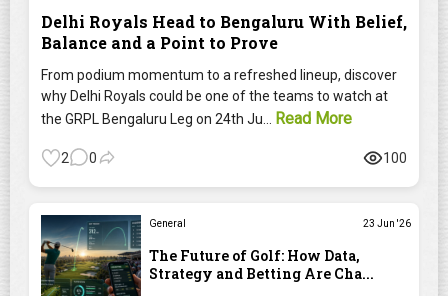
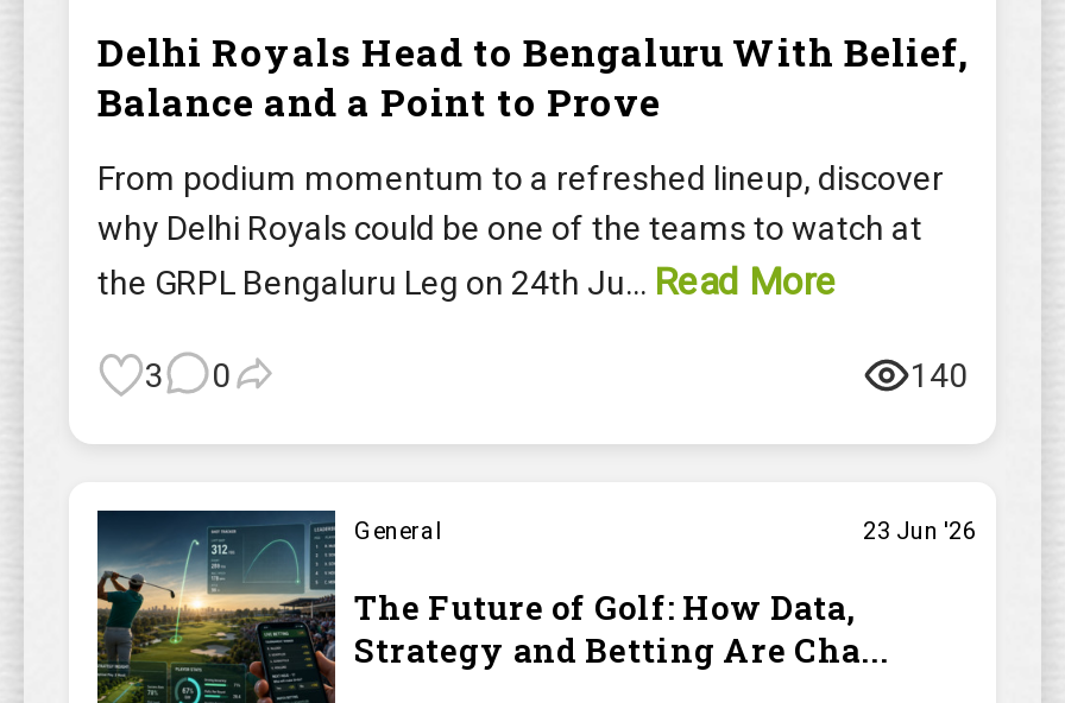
[61,150,97,166] 2 0 -> [145,357,231,395] 3 0
[383,150,407,166] 100 -> [910,357,968,395] 140

